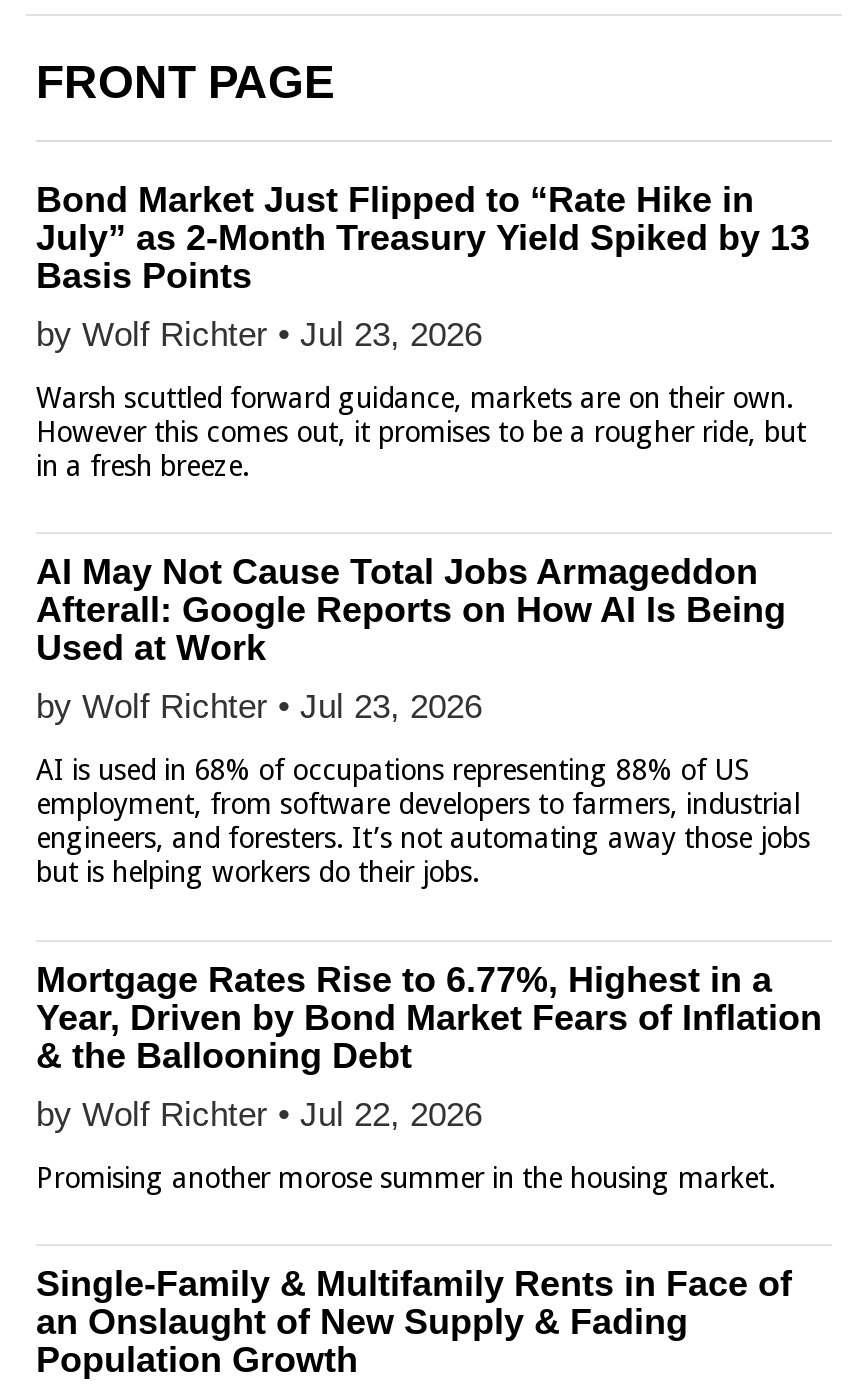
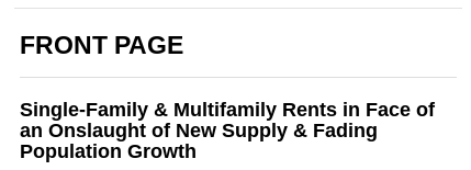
[36,180,822,1194] Bond Market Just Flipped to “Rate Hike in | July” as 2-Month Treasury Yield Spiked by 13 | Basis Points | by Wolf Richter • Jul 23, 2026 | Warsh scuttled forward guidance, markets are on their own. | However this comes out, it promises to be a rougher ride, but | in a fresh breeze. | AI May Not Cause Total Jobs Armageddon | Afterall: Google Reports on How AI Is Being | Used at Work | by Wolf Richter • Jul 23, 2026 | AI is used in 68% of occupations representing 88% of US | employment, from software developers to farmers, industrial | engineers, and foresters. It’s not automating away those jobs | but is helping workers do their jobs. | Mortgage Rates Rise to 6.77%, Highest in a | Year, Driven by Bond Market Fears of Inflation | & the Ballooning Debt | by Wolf Richter • Jul 22, 2026 | Promising another morose summer in the housing market. -> none

